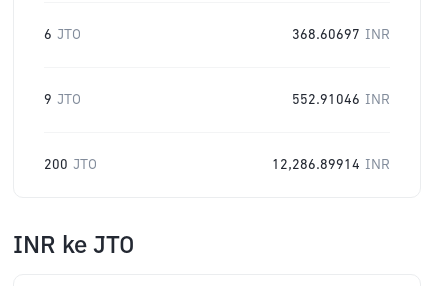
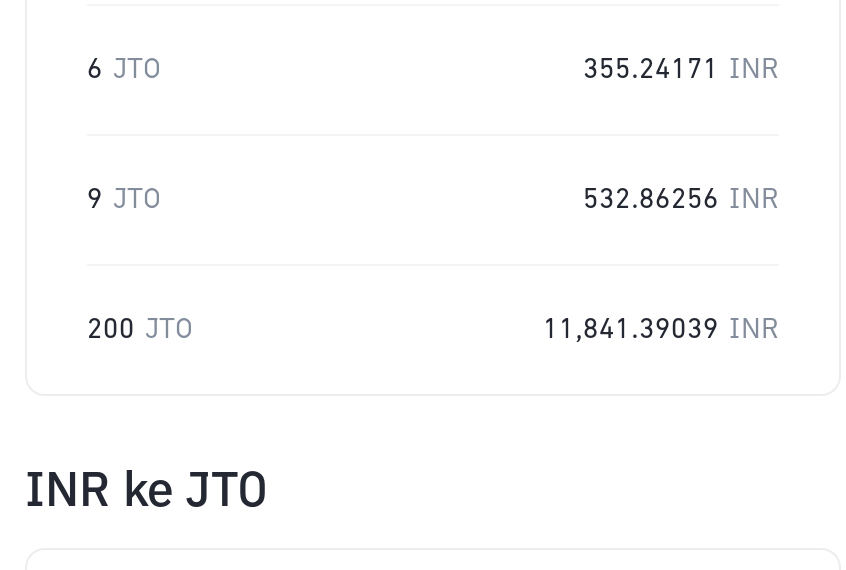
[292,28,390,42] 368.60697 INR -> [583,56,779,84] 355.24171 INR
[292,93,390,107] 552.91046 INR -> [583,186,779,214] 532.86256 INR
[272,158,390,172] 12,286.89914 INR -> [543,316,779,344] 11,841.39039 INR

